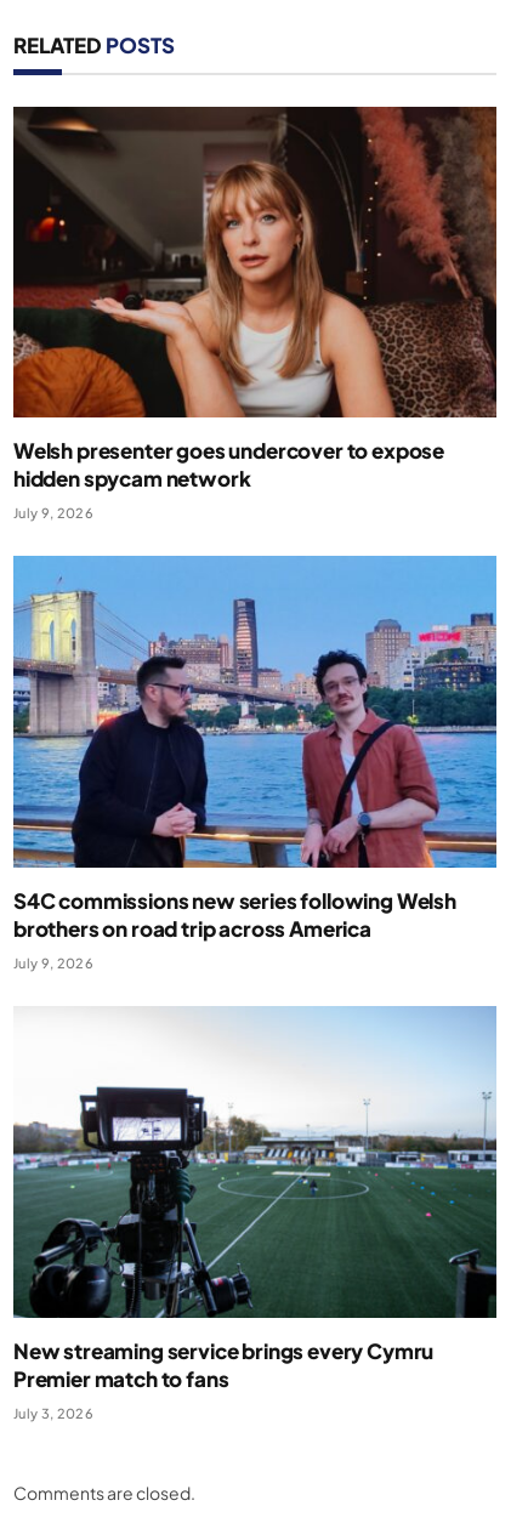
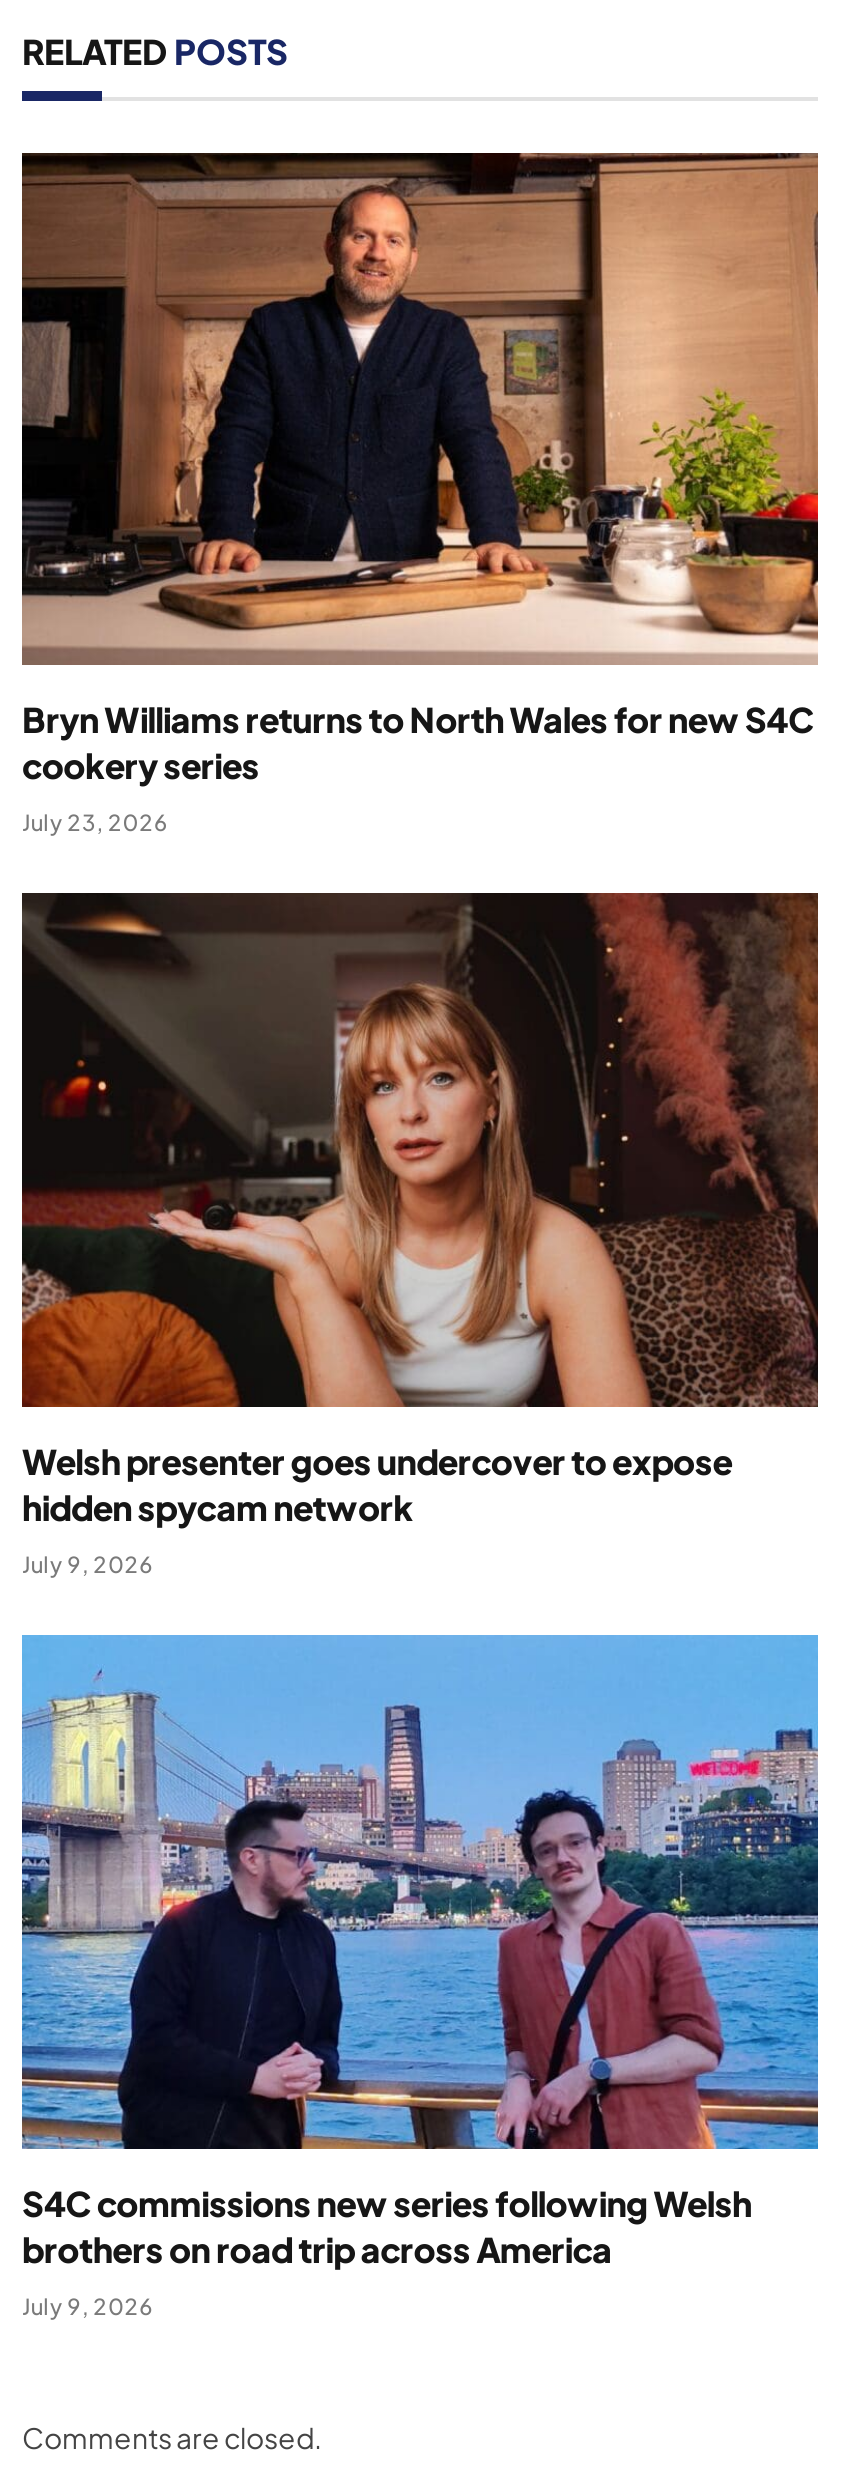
none -> [20,151,820,836] [image] | Bryn Williams returns to North Wales for new S4C | cookery series | July 23, 2026
moved [11,104,498,971] -> [18,891,820,2319]: [image] | Welsh presenter goes undercover to expose | hidden spycam network | July 9, 2026 | S4C commissions new series following Welsh | brothers on road trip across America | July 9, 2026
[12,1007,498,1421] [image] | New streaming service brings every Cymru | Premier match to fans | July 3, 2026 -> none

